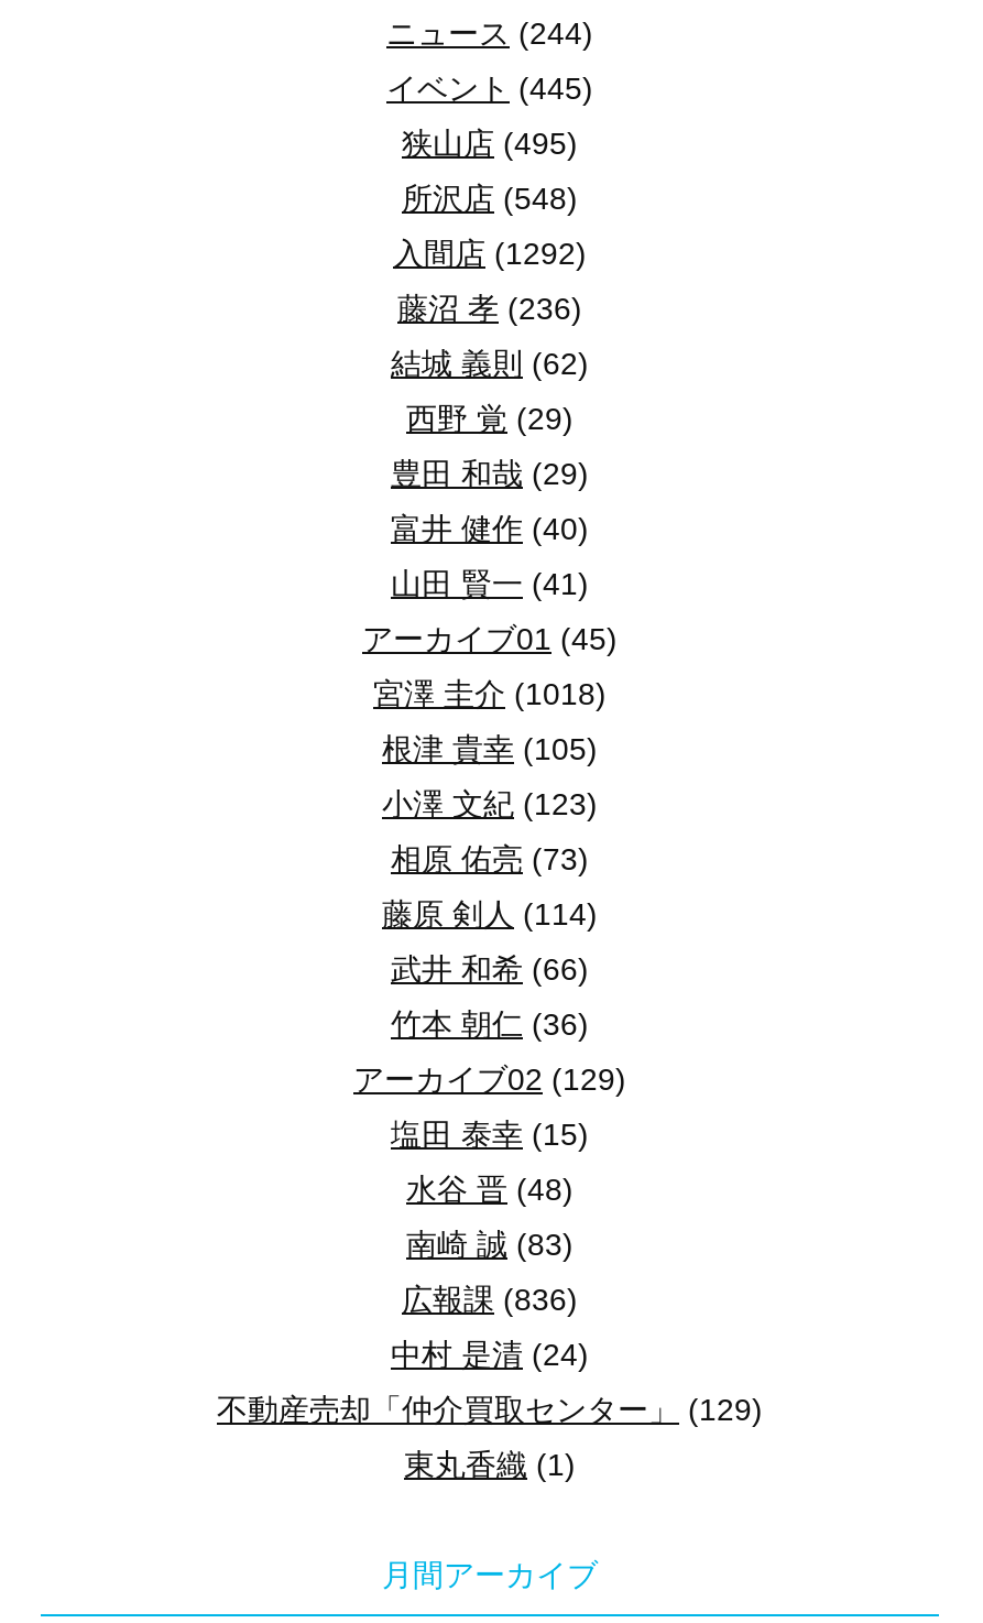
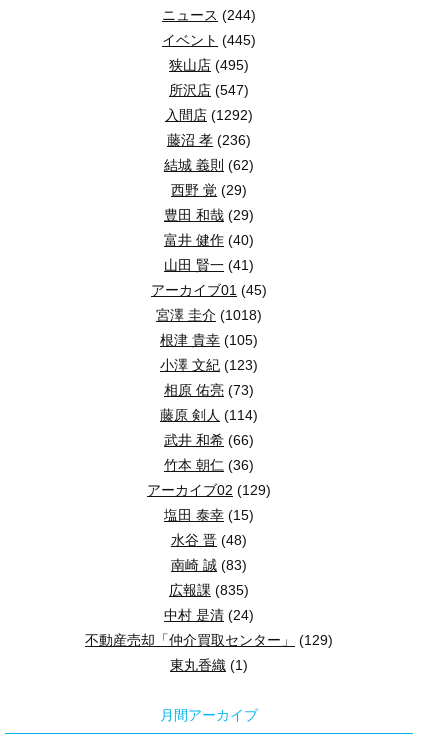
[402,180,578,215] 所沢店(548) -> [169,82,249,98] 所沢店(547)
[402,1281,578,1316] 広報課(836) -> [169,582,249,598] 広報課(835)

